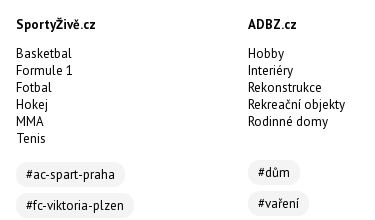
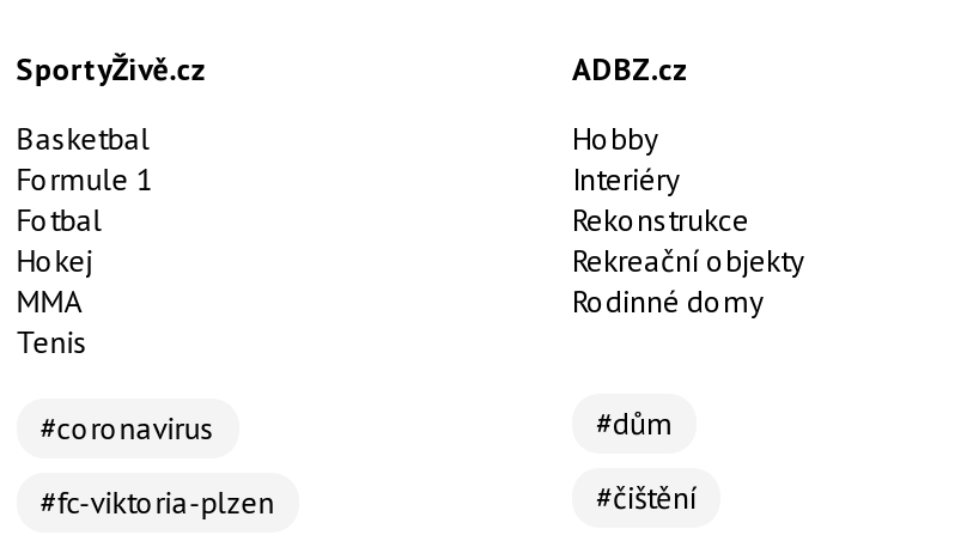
[26,165,115,182] #ac-spart-praha -> [40,408,215,449] #coronavirus
[258,194,299,211] #vaření -> [596,478,697,518] #čištění

